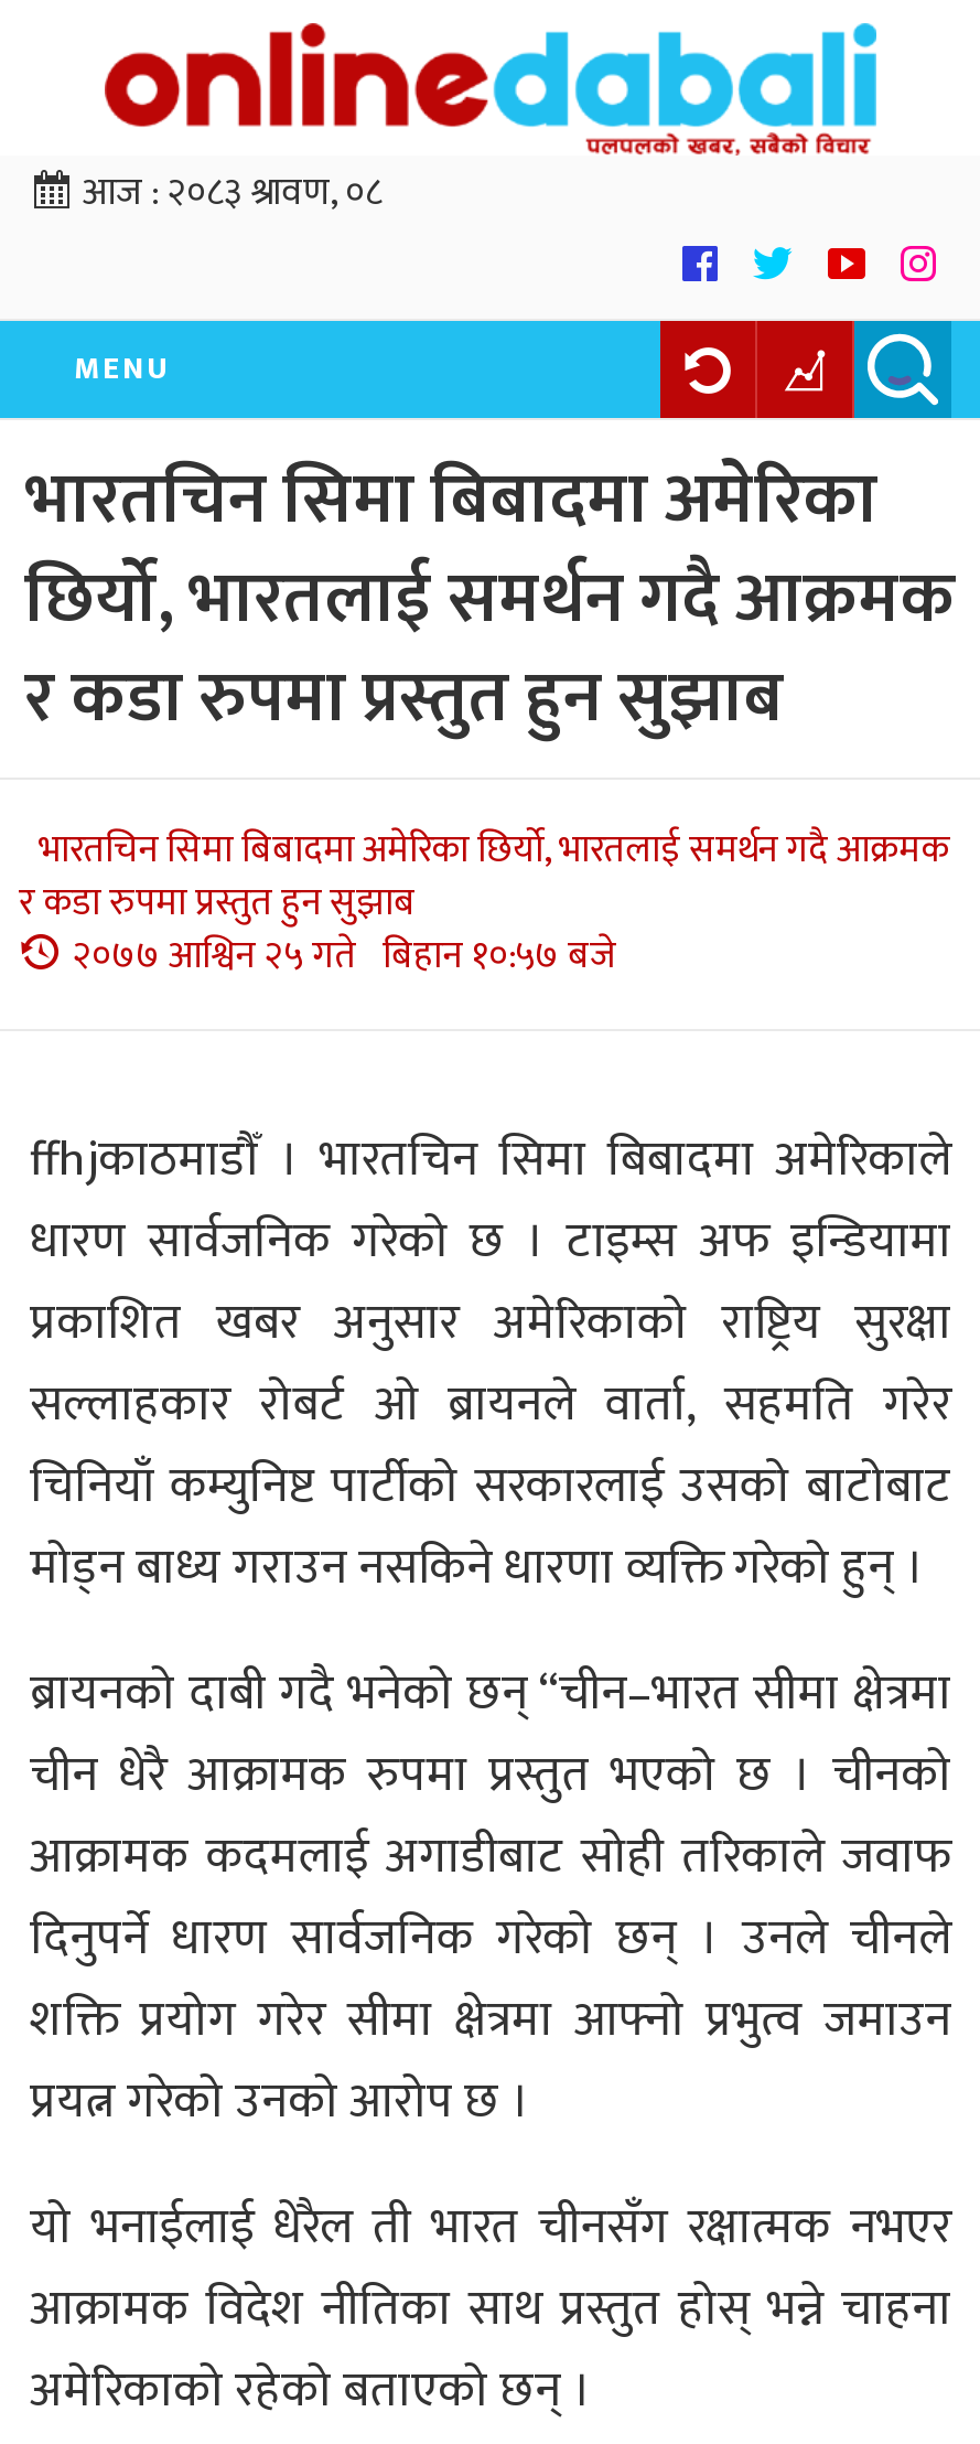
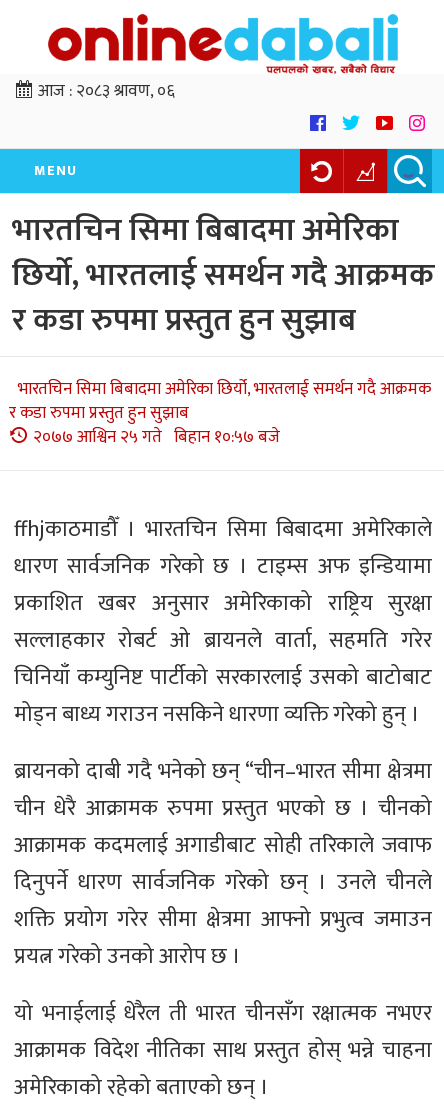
[74,163,383,224] आज : २०८३ श्रावण, ०८ -> [34,77,175,105] आज : २०८३ श्रावण, ०६

